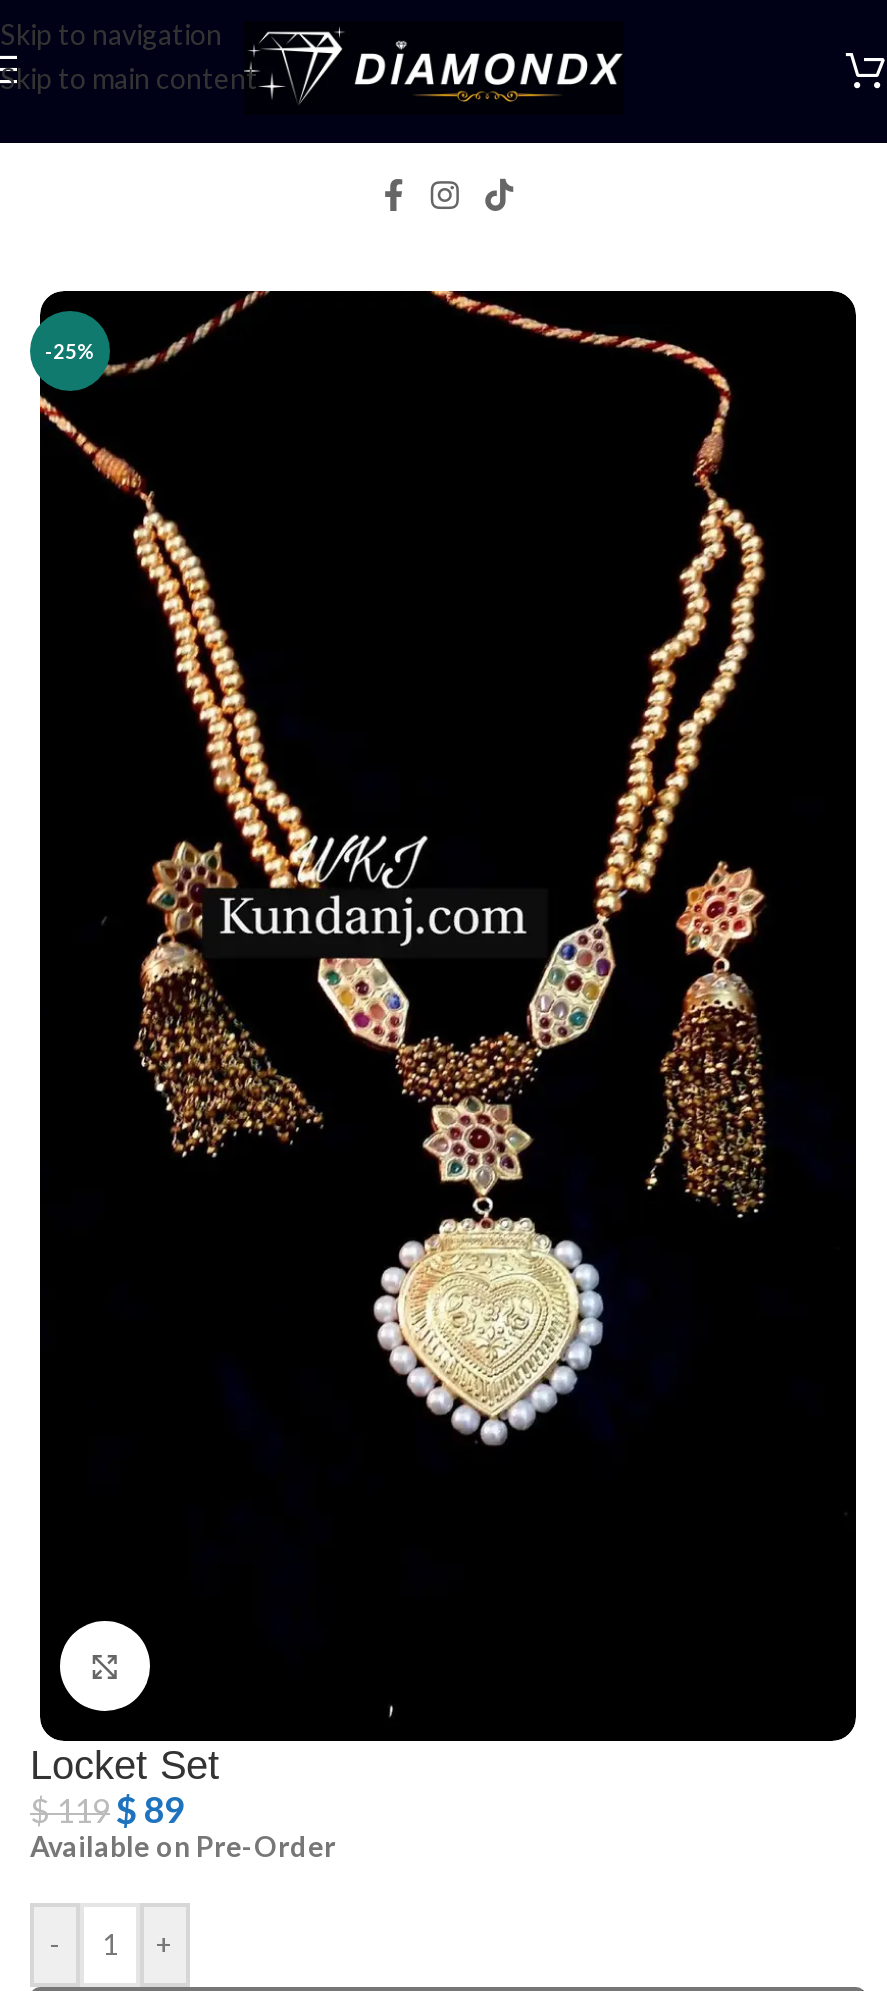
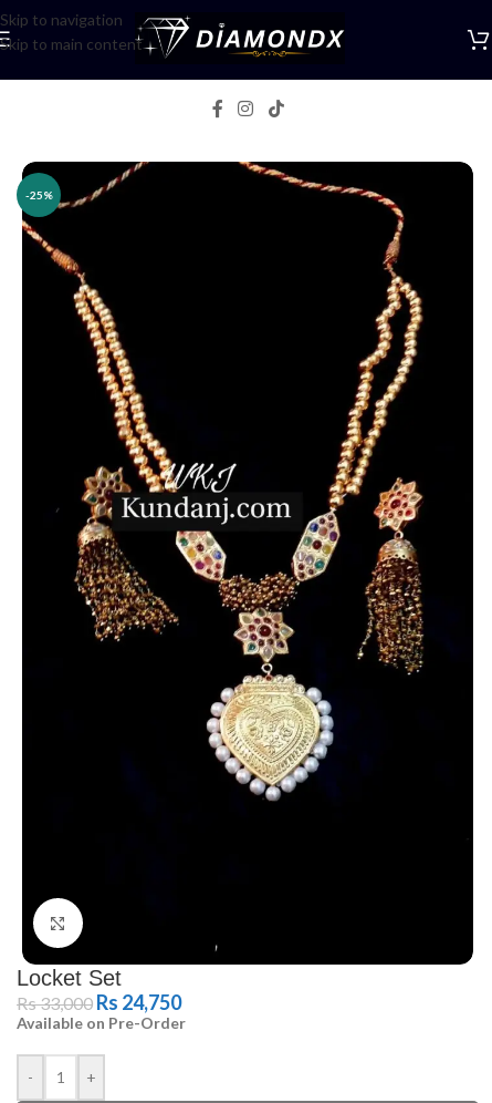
[30,1787,184,1831] $119 $89 -> [17,990,181,1014] Rs33,000 Rs 24,750

